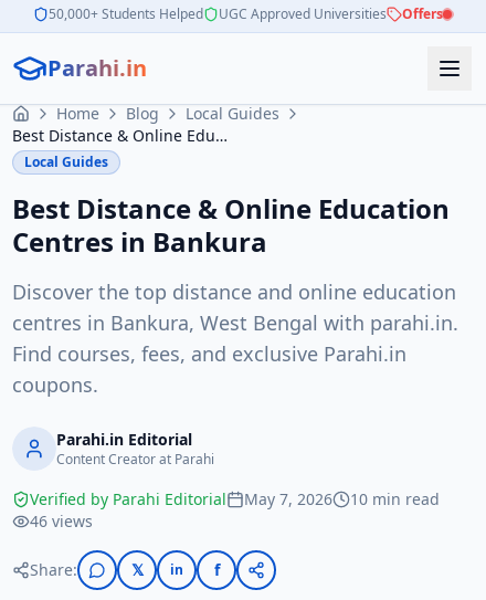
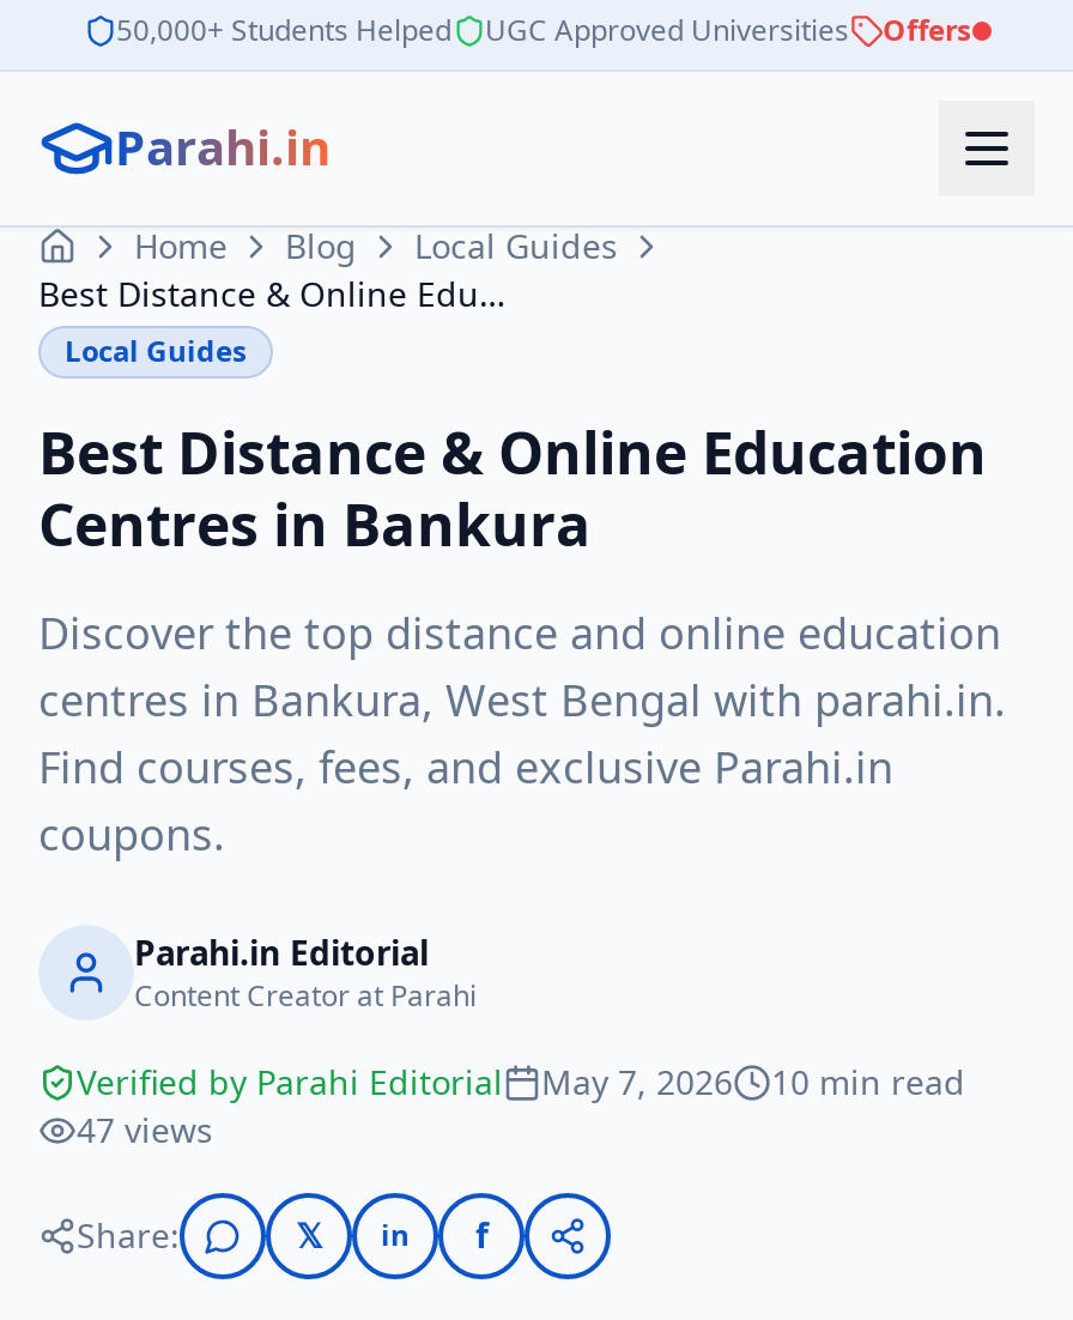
[30,510,93,531] 46 views -> [77,1107,213,1152] 47 views

